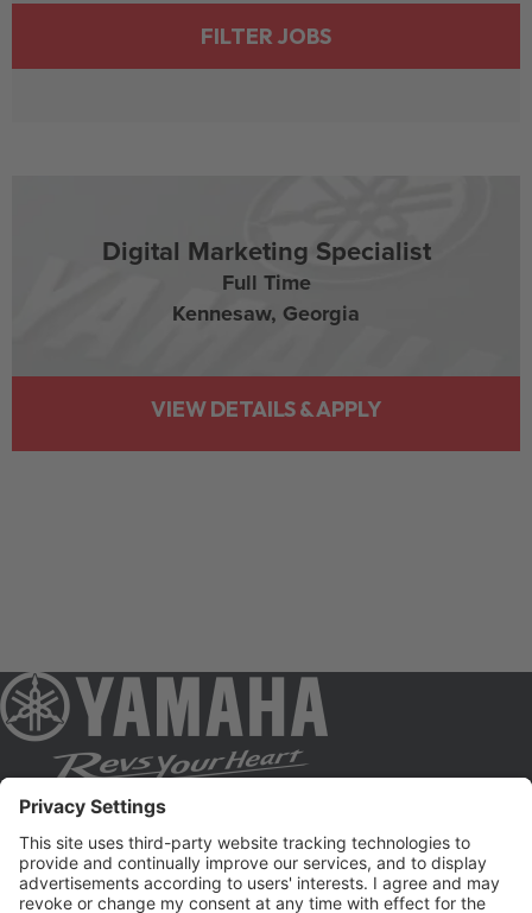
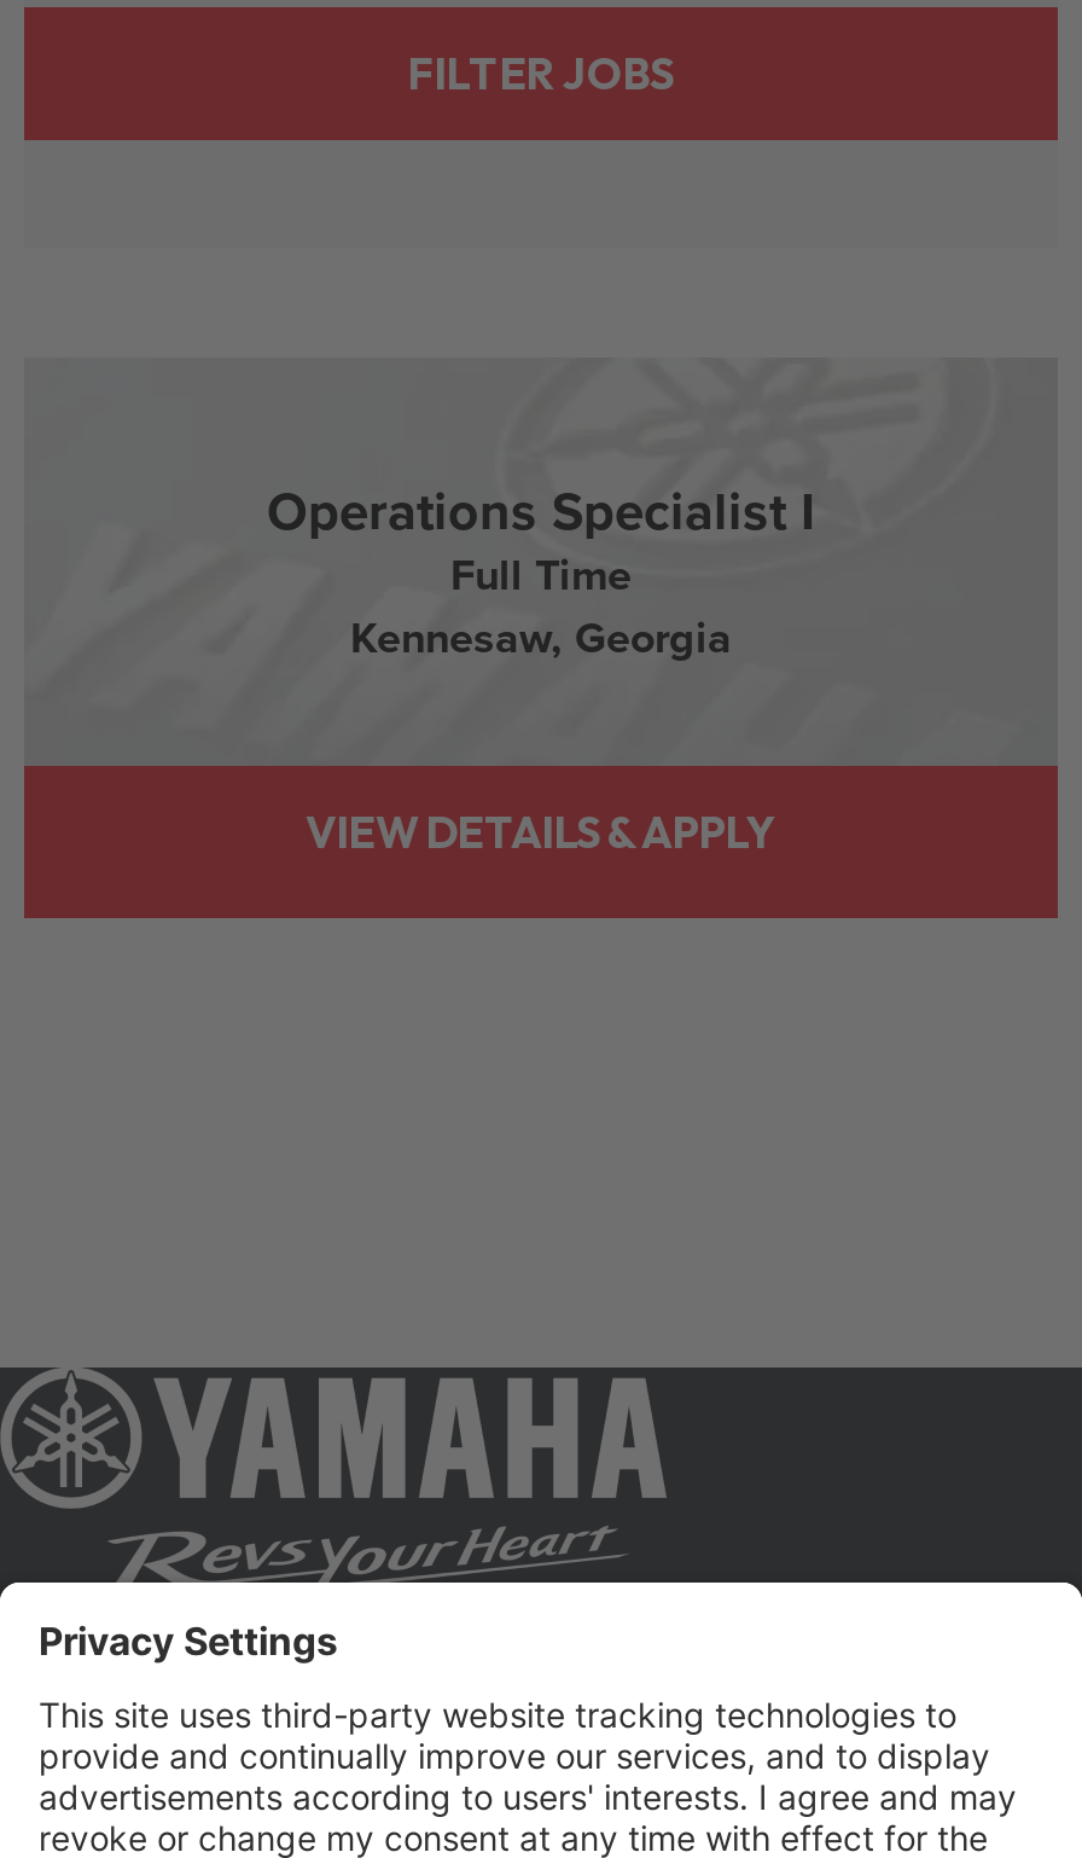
[102,231,430,270] Digital Marketing Specialist -> [267,470,815,550] Operations Specialist I

